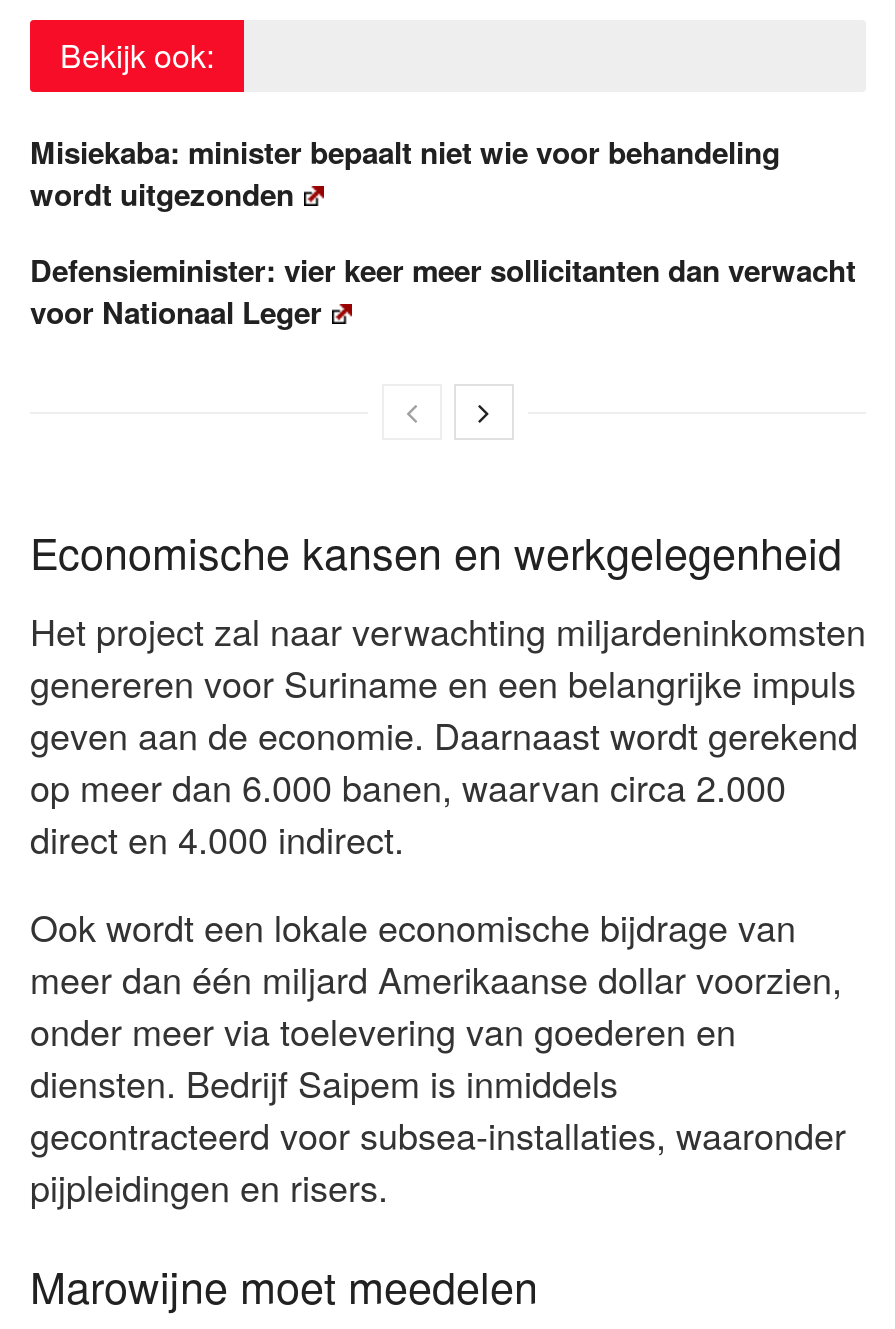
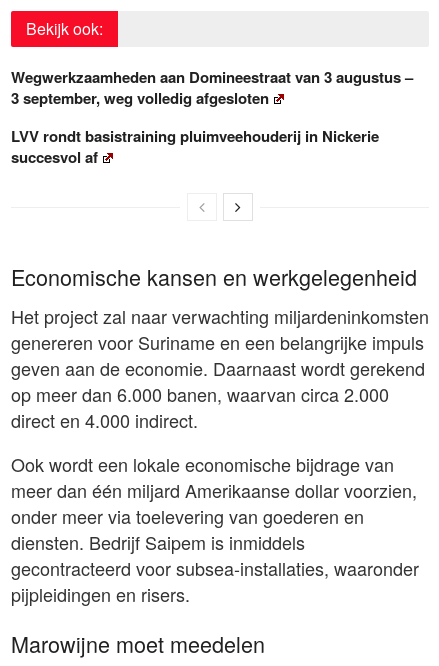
[30,130,780,216] Misiekaba: minister bepaalt niet wie voor behandeling | wordt uitgezonden -> [11,66,413,109] Wegwerkzaamheden aan Domineestraat van 3 augustus – | 3 september, weg volledig afgesloten
[30,248,856,334] Defensieminister: vier keer meer sollicitanten dan verwacht | voor Nationaal Leger -> [11,125,379,168] LVV rondt basistraining pluimveehouderij in Nickerie | succesvol af

